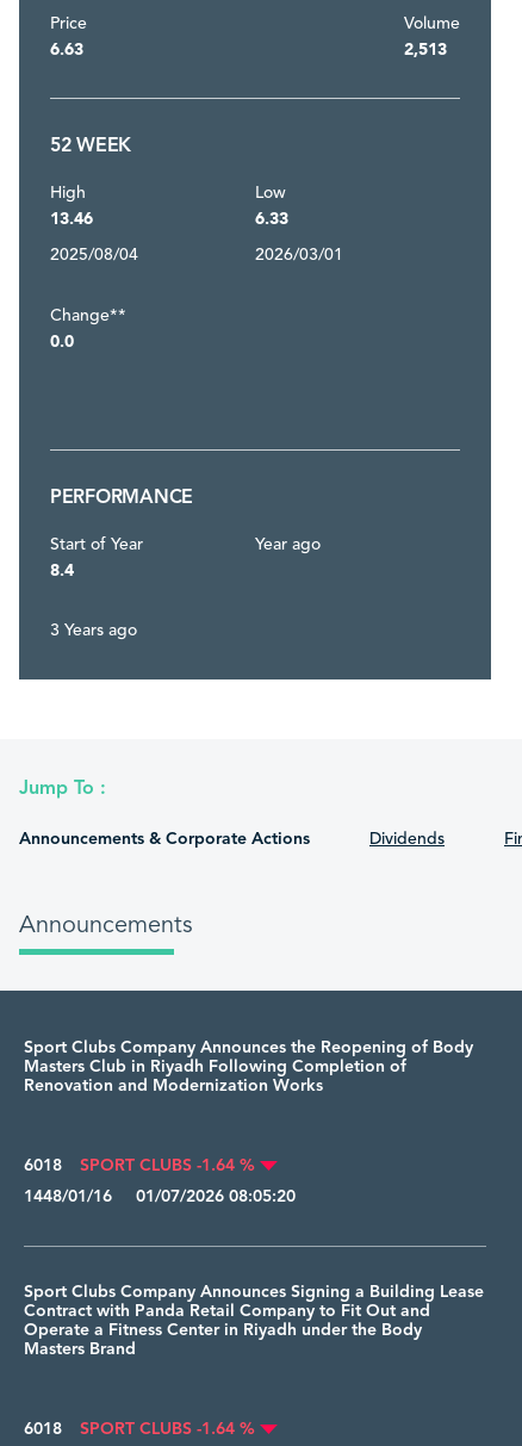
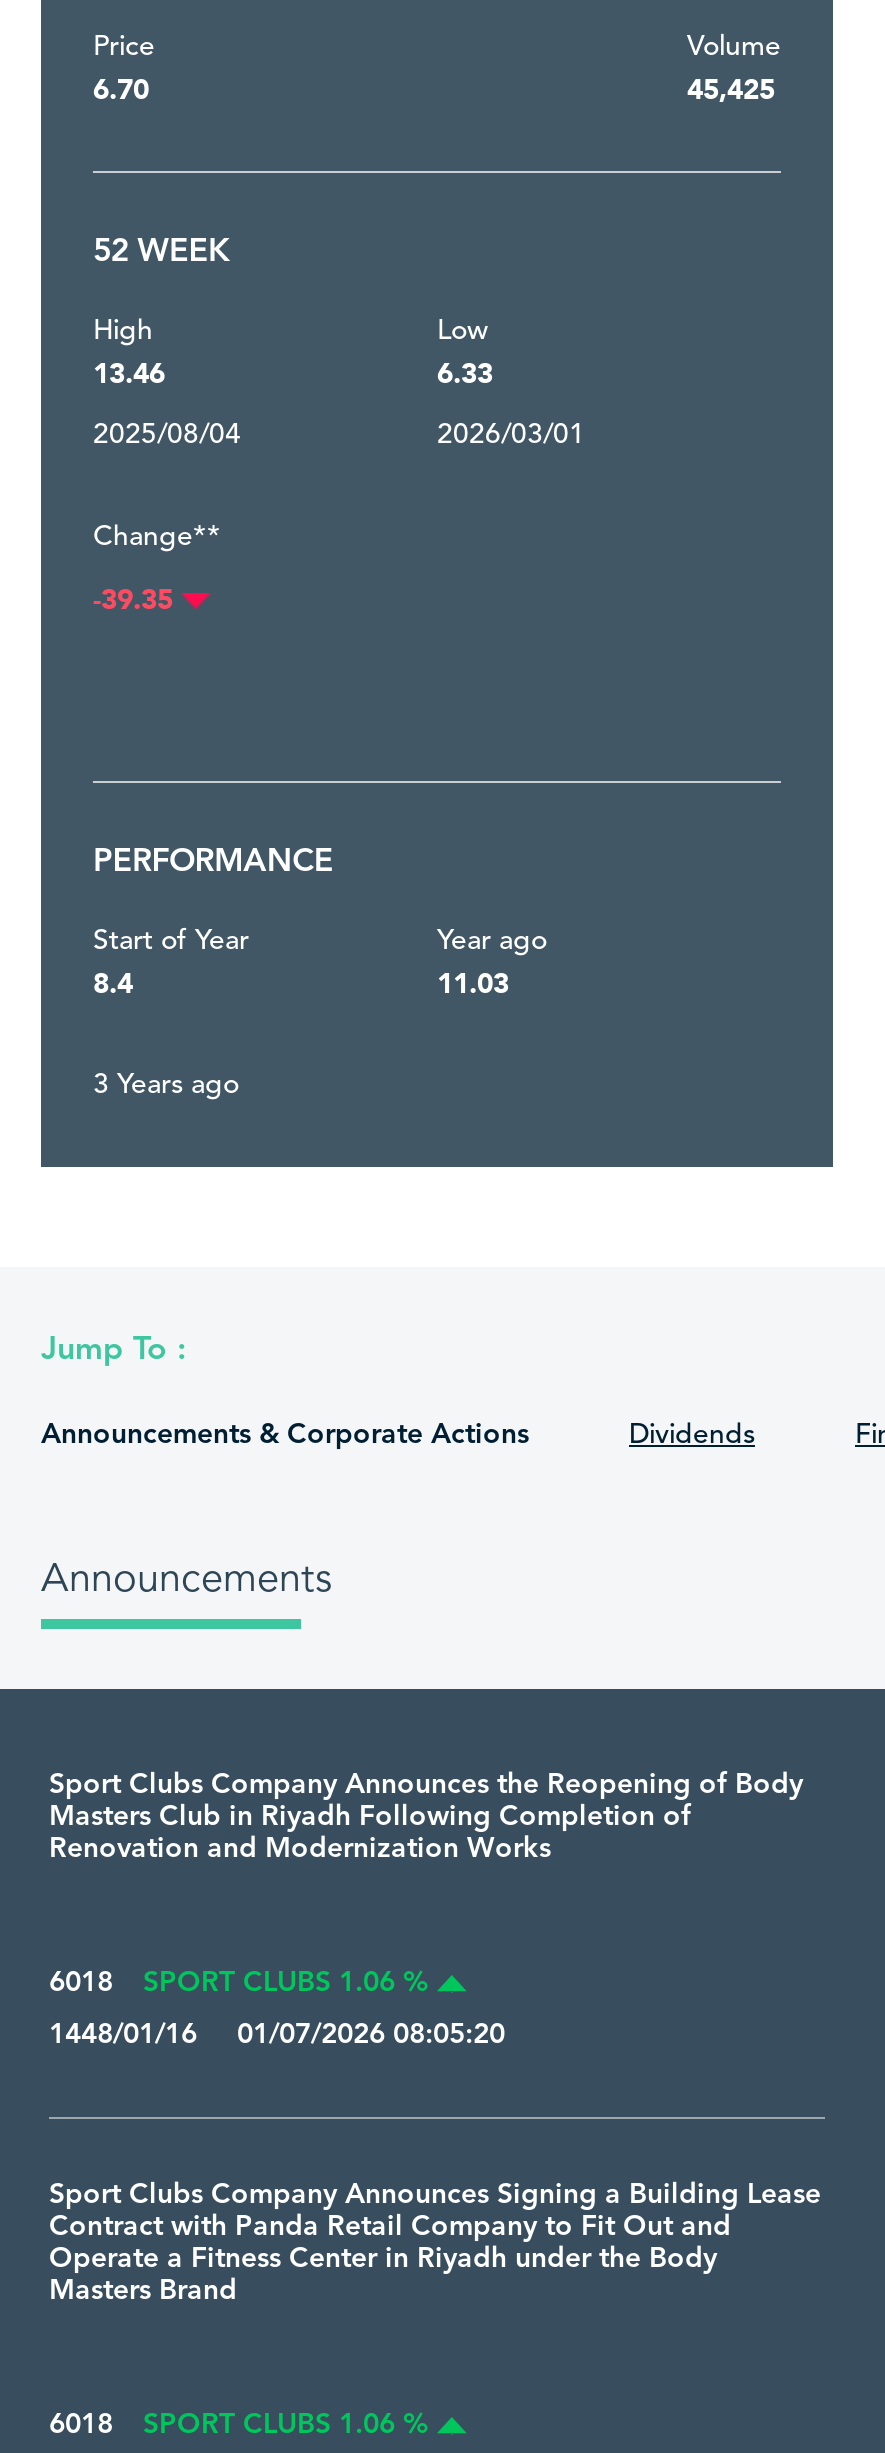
[50,38,83,61] 6.63 -> [93,71,149,109] 6.70
[404,38,447,61] 2,513 -> [687,71,775,109] 45,425
[50,330,74,353] 0.0 -> [93,581,173,619] -39.35
none -> [437,965,509,1003] 11.03
[24,1153,255,1179] 6018 SPORT CLUBS -1.64 % -> [49,1961,429,2005] 6018 SPORT CLUBS 1.06 %
[24,1416,255,1442] 6018 SPORT CLUBS -1.64 % -> [49,2403,429,2447] 6018 SPORT CLUBS 1.06 %

